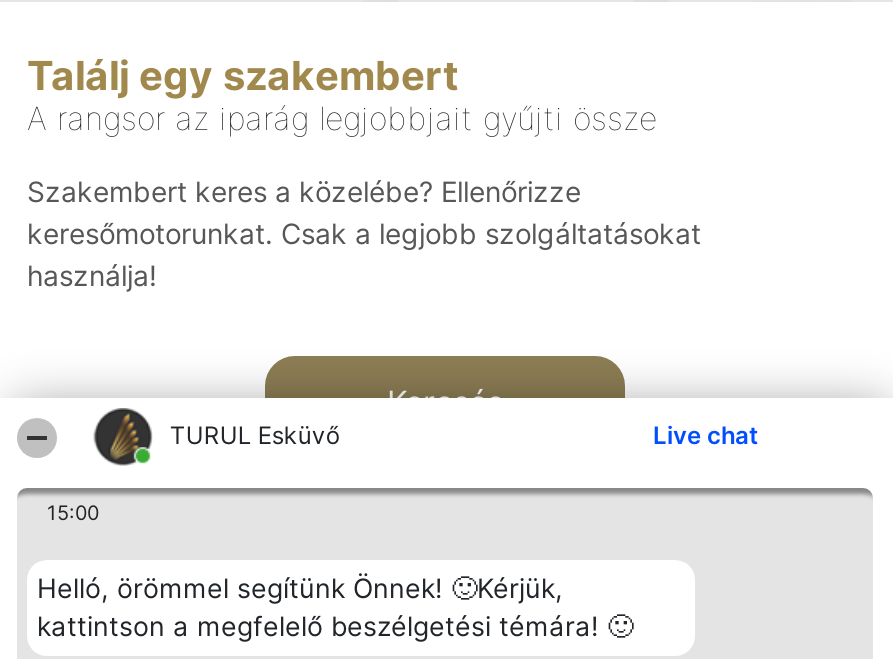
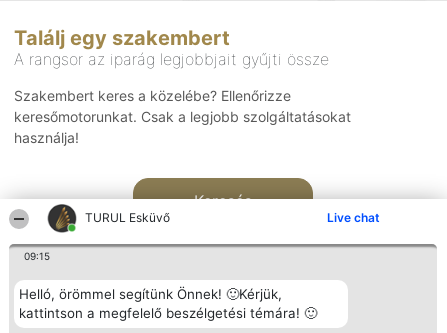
[47,500,99,524] 15:00 -> [24,250,50,262] 09:15

